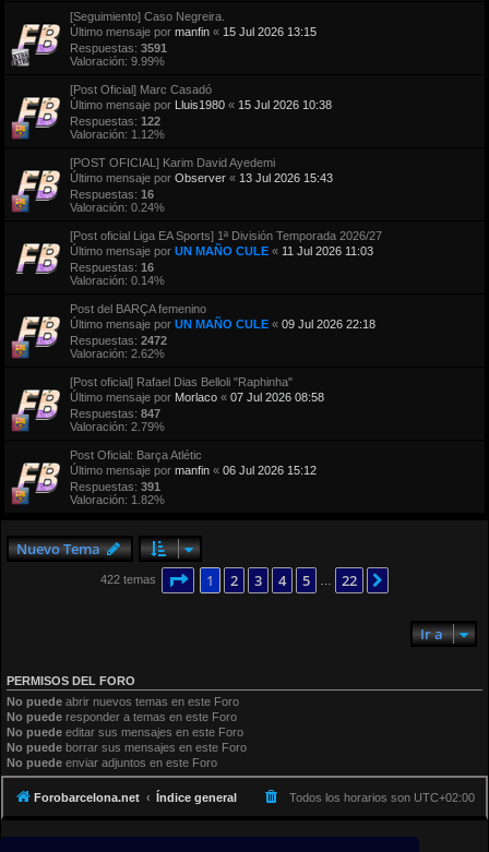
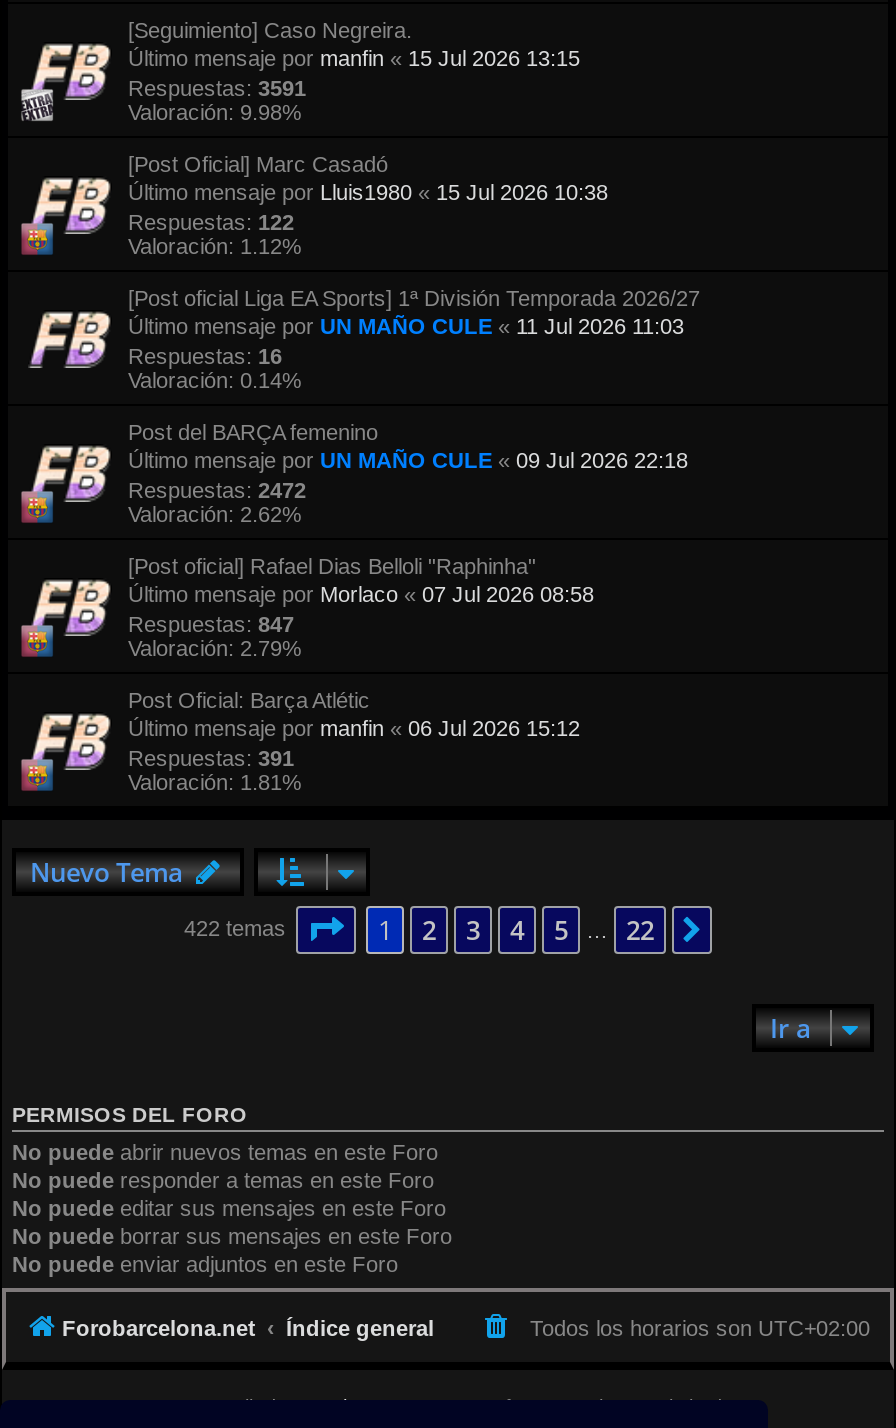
[70,54,165,68] Valoración: 9.99% -> [128,100,302,124] Valoración: 9.98%
[70,156,333,214] [POST OFICIAL] Karim David Ayedemi | Último mensaje por Observer «13 Jul 2026 15:43 | Respuestas: 16 | Valoración: 0.24% -> none
[70,493,165,506] Valoración: 1.82% -> [128,770,302,794] Valoración: 1.81%

